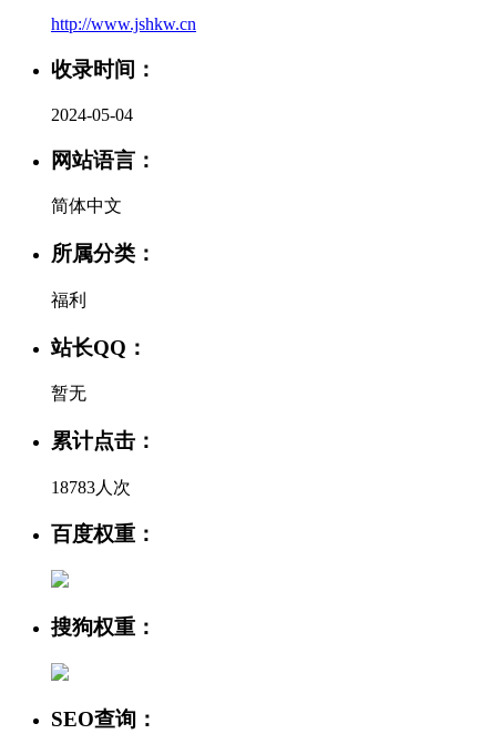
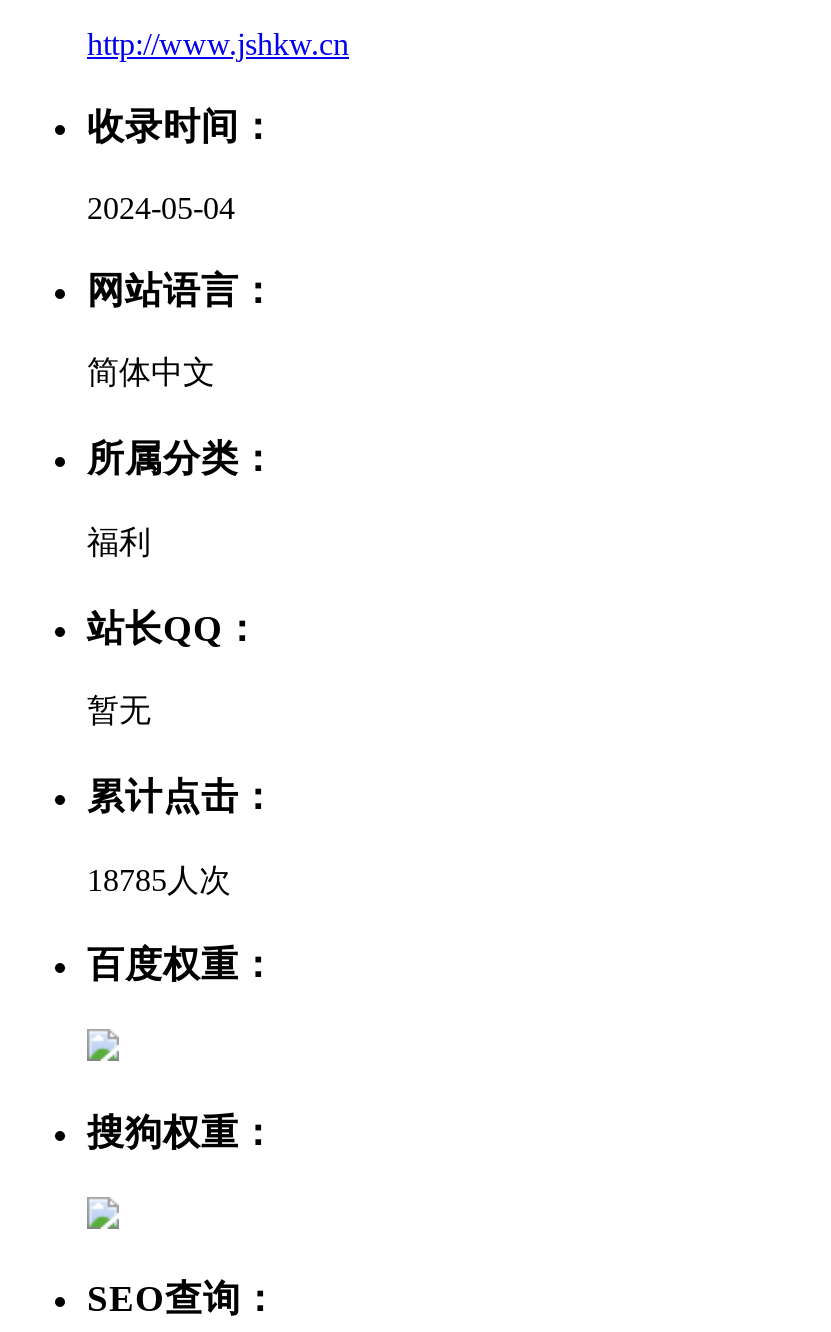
[51,478,131,496] 18783人次 -> [87,862,231,896] 18785人次

